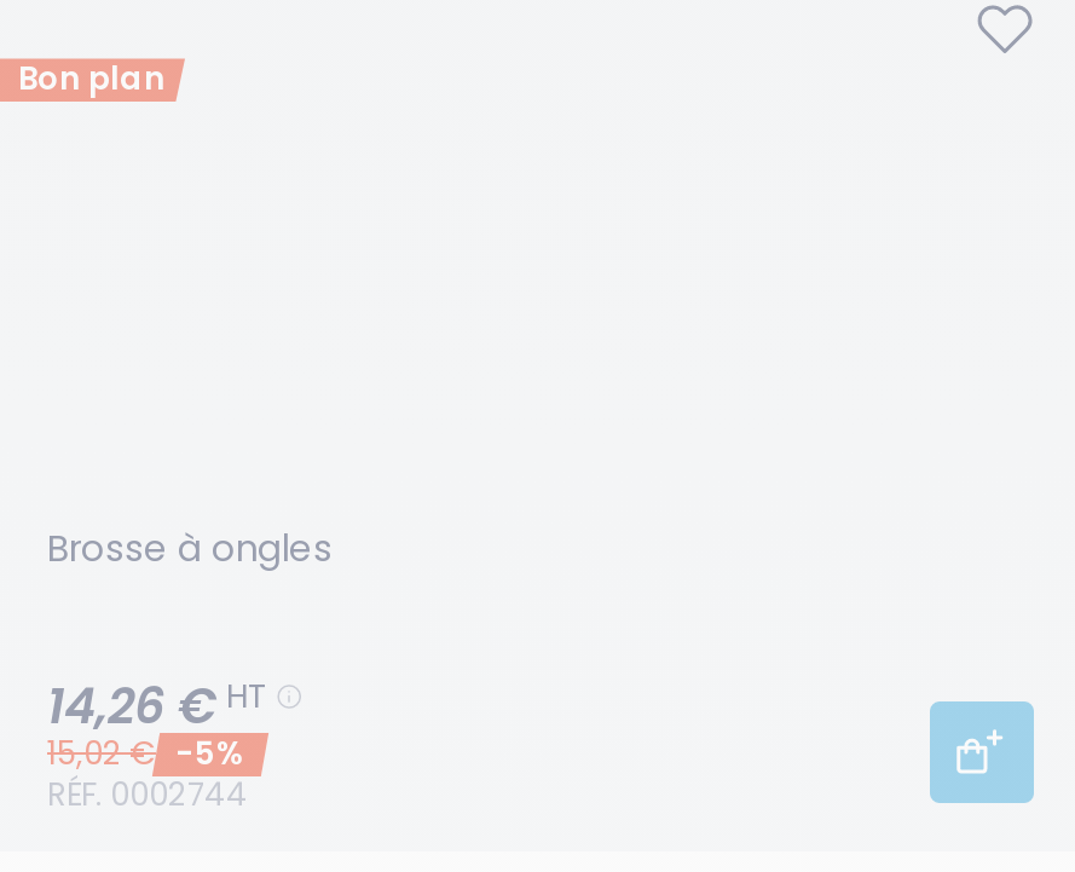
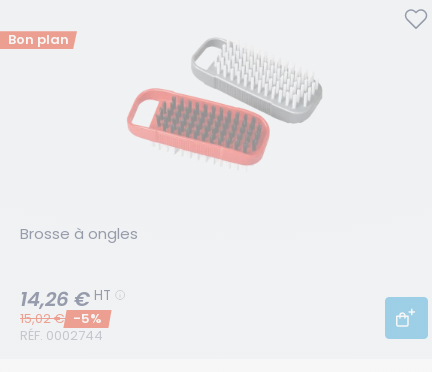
none -> [126,37,323,167] [image]

